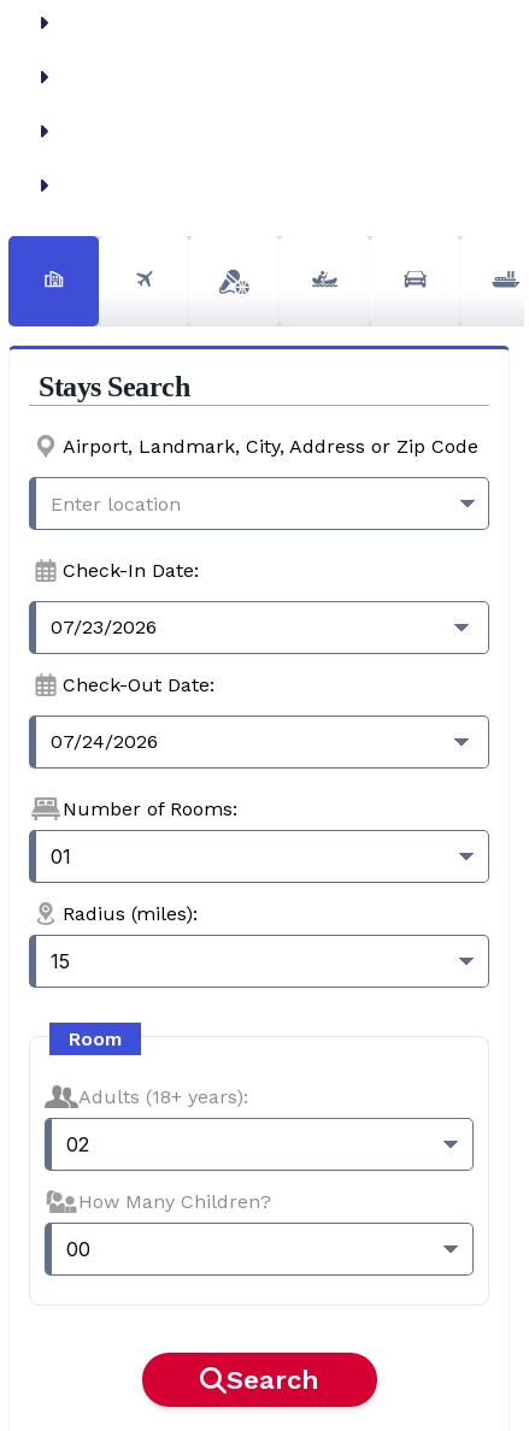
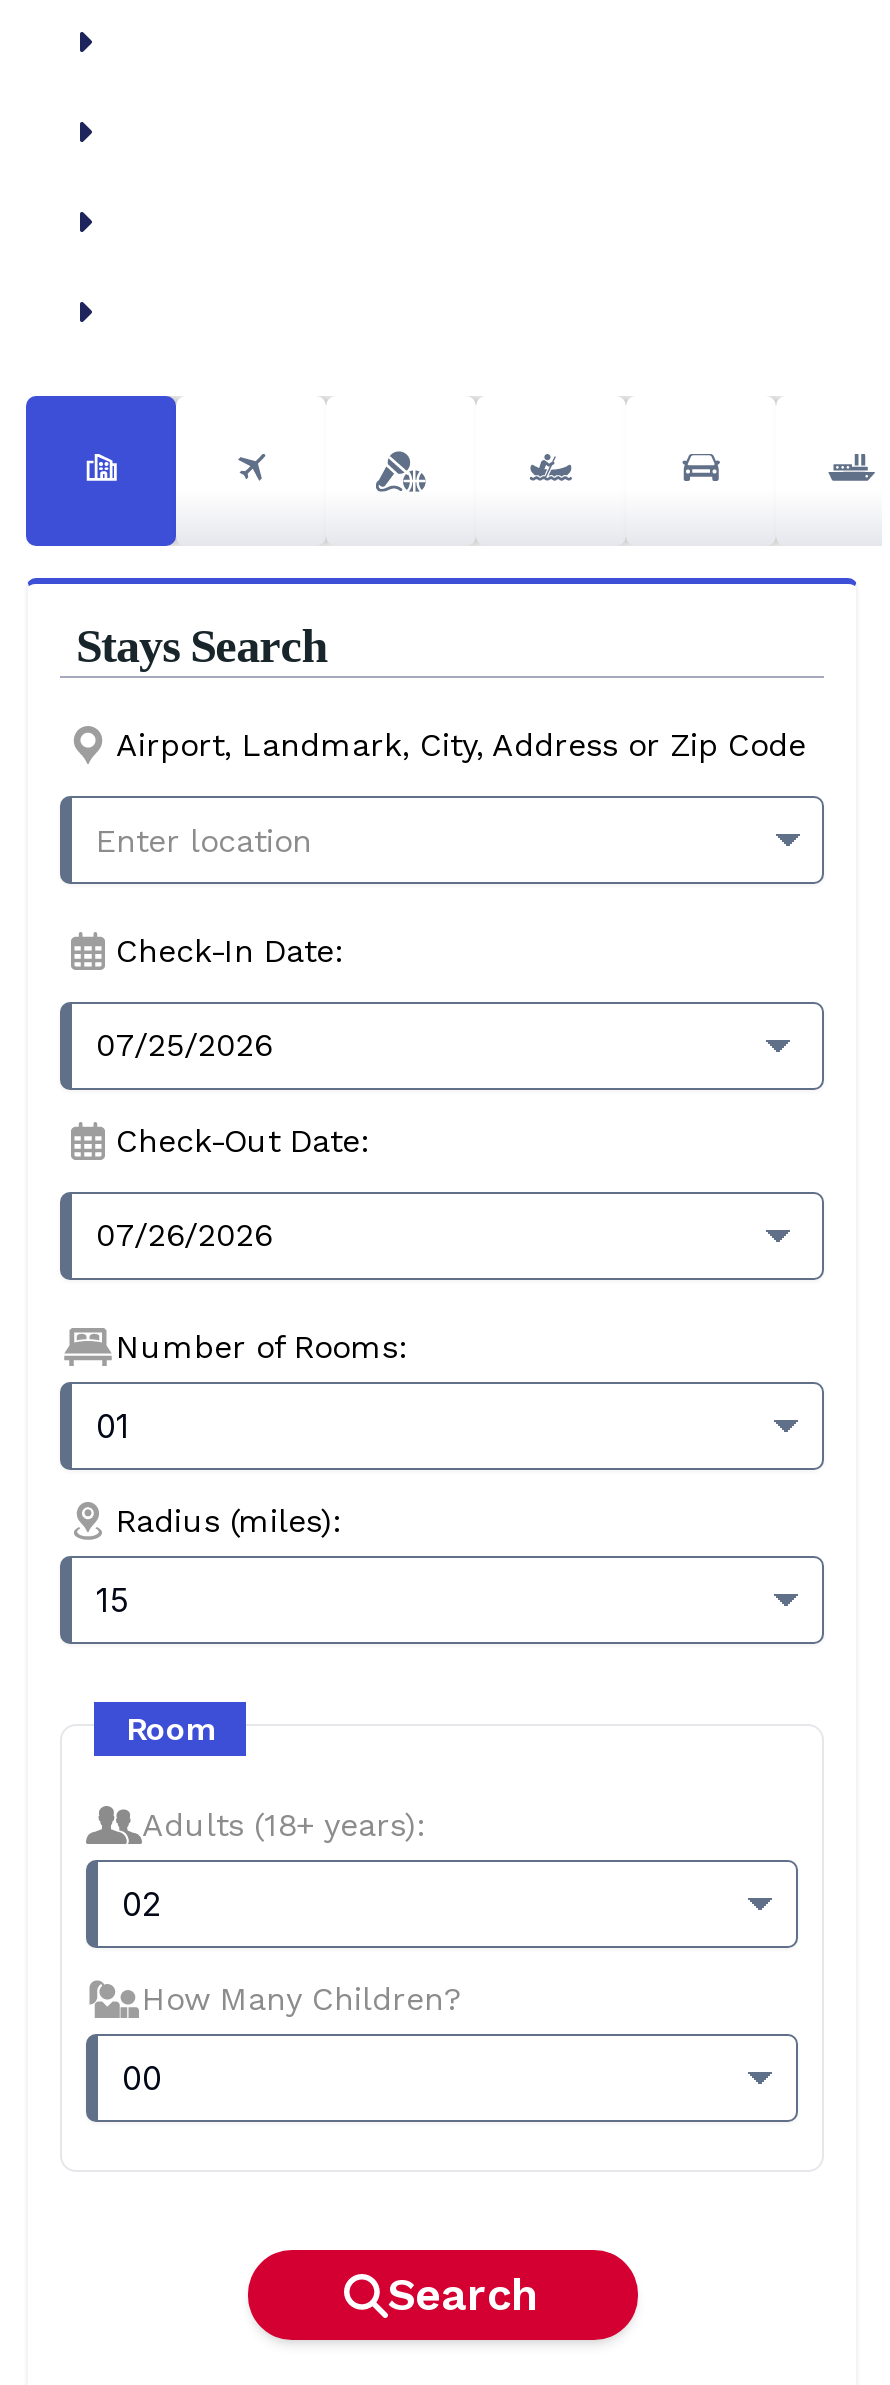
[51,616,157,638] 07/23/2026 -> [96,1026,272,1064] 07/25/2026
[51,730,158,753] 07/24/2026 -> [96,1216,272,1254] 07/26/2026

